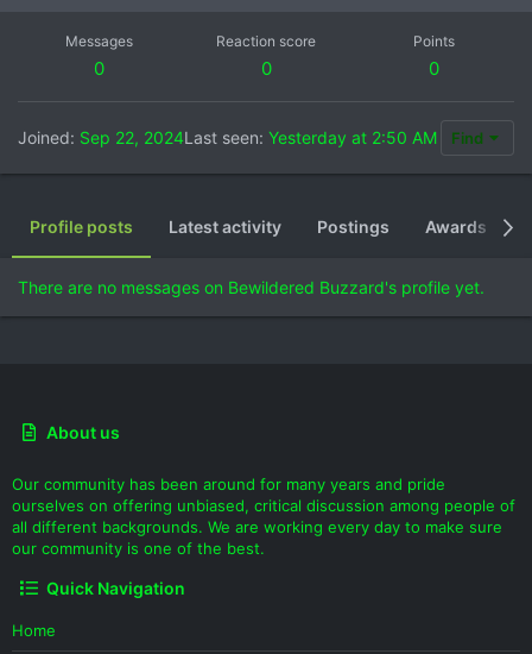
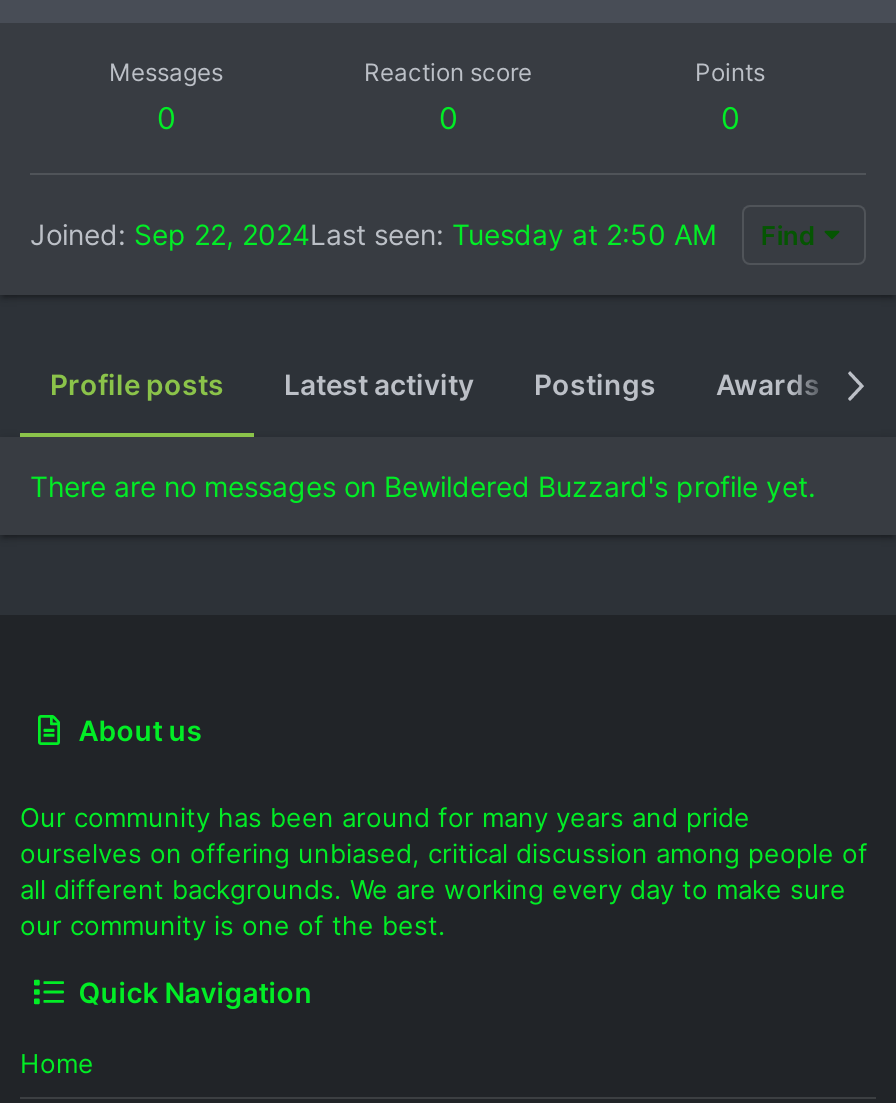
[18,128,437,148] Joined Sep 22, 2024Last seen Yesterday at 2:50 AM -> [30,218,716,252] Joined Sep 22, 2024Last seen Tuesday at 2:50 AM

